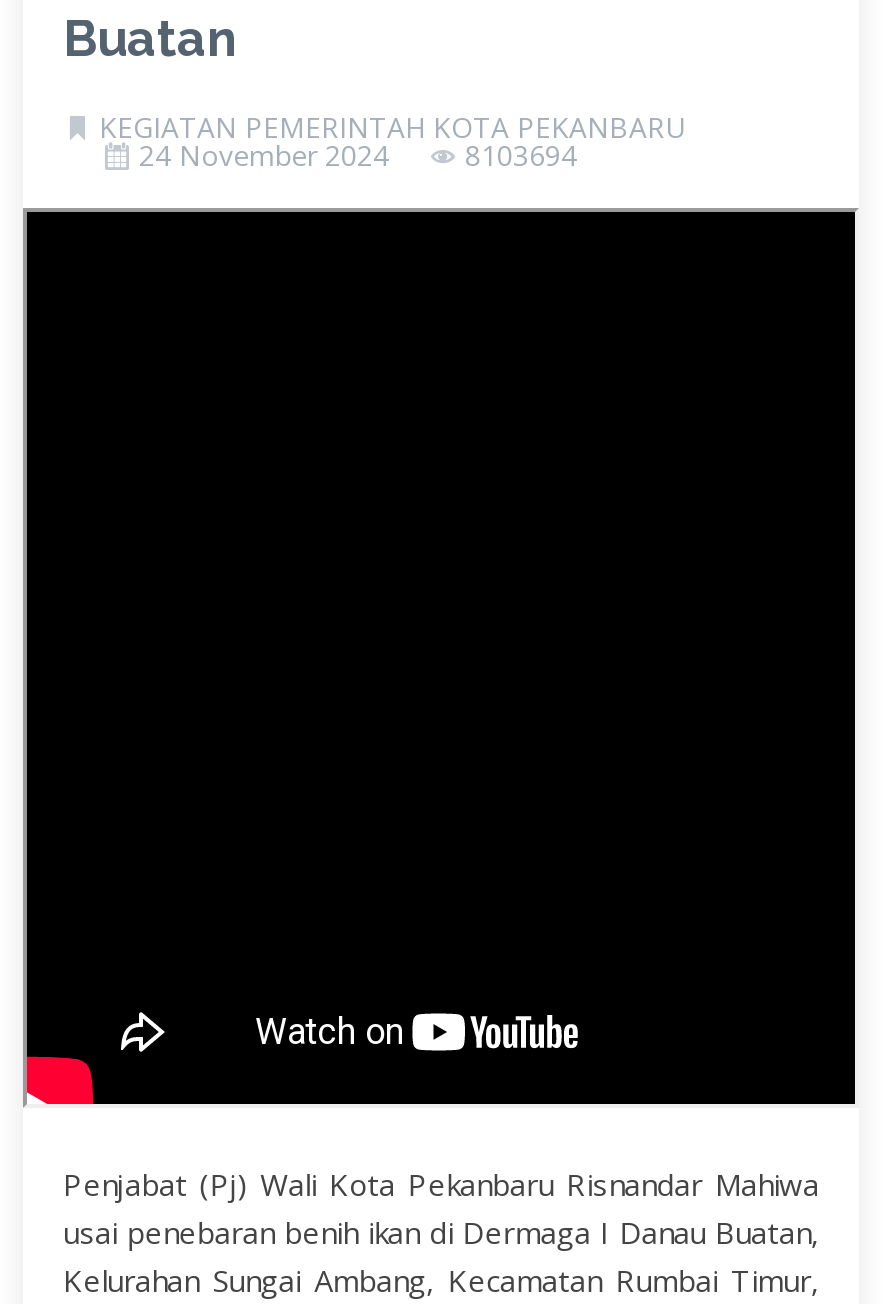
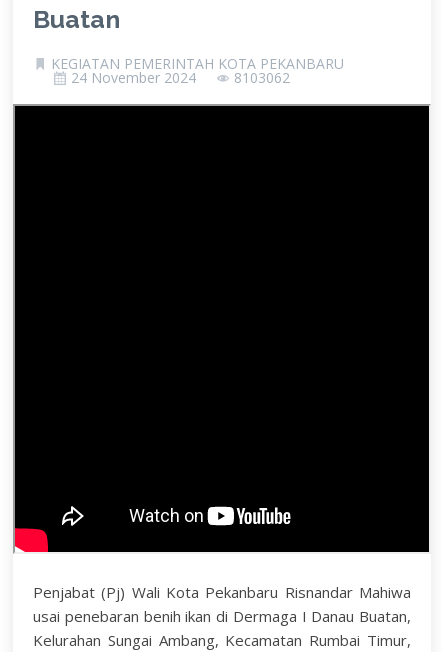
[139,136,577,174] 24 November 2024 8103694 -> [71,68,290,87] 24 November 2024 8103062

